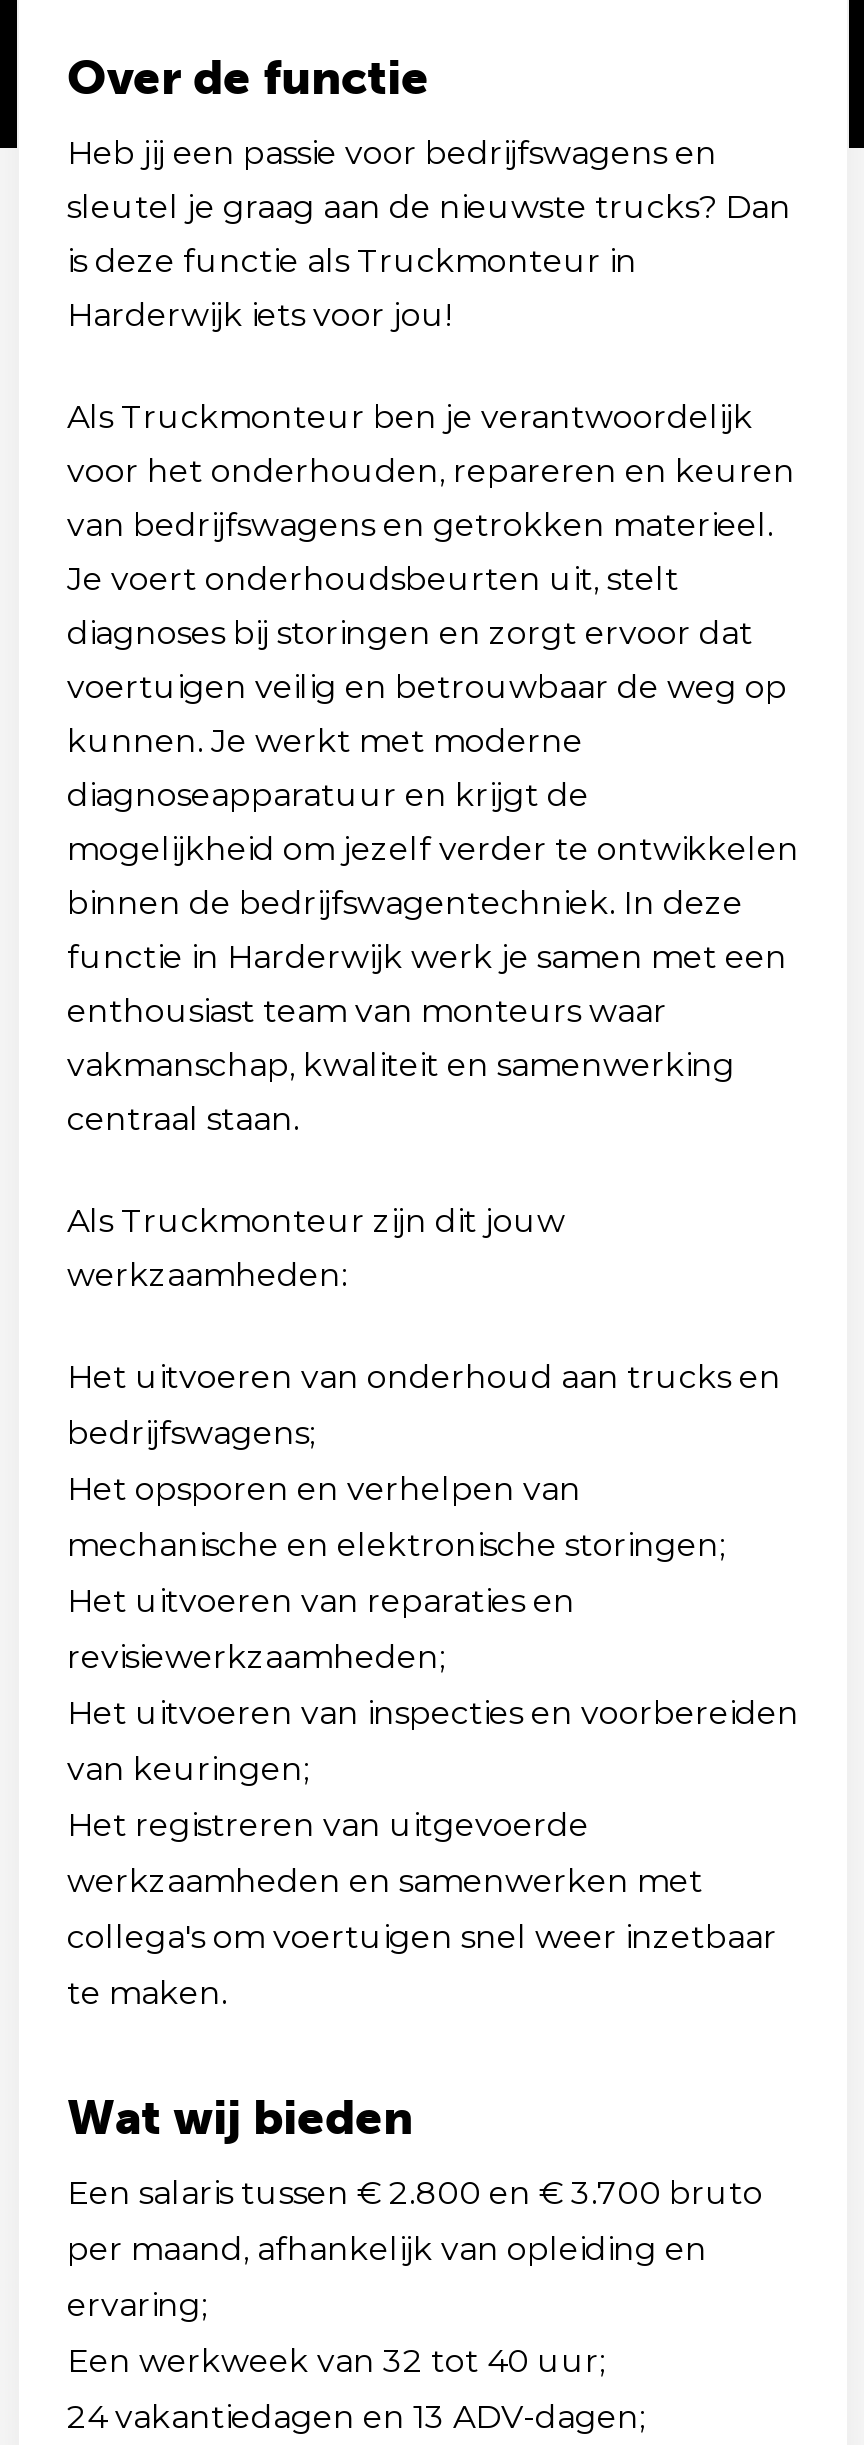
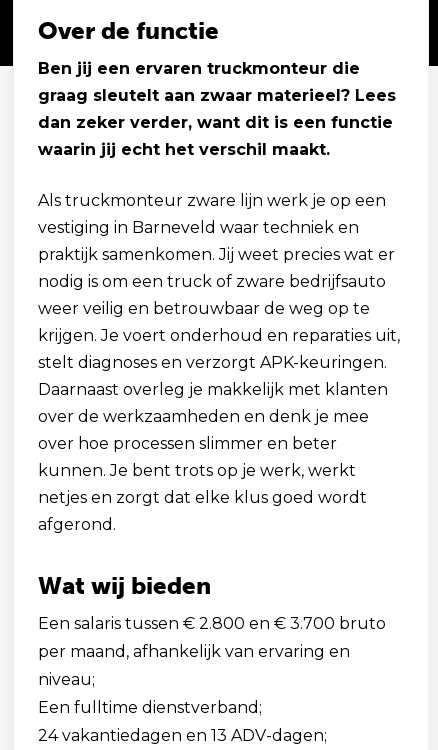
[67,134,799,2012] Heb jij een passie voor bedrijfswagens en | sleutel je graag aan de nieuwste trucks? Dan | is deze functie als Truckmonteur in | Harderwijk iets voor jou! | Als Truckmonteur ben je verantwoordelijk | voor het onderhouden, repareren en keuren | van bedrijfswagens en getrokken materieel. | Je voert onderhoudsbeurten uit, stelt | diagnoses bij storingen en zorgt ervoor dat | voertuigen veilig en betrouwbaar de weg op | kunnen. Je werkt met moderne | diagnoseapparatuur en krijgt de | mogelijkheid om jezelf verder te ontwikkelen | binnen de bedrijfswagentechniek. In deze | functie in Harderwijk werk je samen met een | enthousiast team van monteurs waar | vakmanschap, kwaliteit en samenwerking | centraal staan. | Als Truckmonteur zijn dit jouw | werkzaamheden: | Het uitvoeren van onderhoud aan trucks en | bedrijfswagens; | Het opsporen en verhelpen van | mechanische en elektronische storingen; | Het uitvoeren van reparaties en | revisiewerkzaamheden; | Het uitvoeren van inspecties en voorbereiden | van keuringen; | Het registreren van uitgevoerde | werkzaamheden en samenwerken met | collega's om voertuigen snel weer inzetbaar | te maken. -> [38,59,400,534] Ben jij een ervaren truckmonteur die | graag sleutelt aan zwaar materieel? Lees | dan zeker verder, want dit is een functie | waarin jij echt het verschil maakt. | Als truckmonteur zware lijn werk je op een | vestiging in Barneveld waar techniek en | praktijk samenkomen. Jij weet precies wat er | nodig is om een truck of zware bedrijfsauto | weer veilig en betrouwbaar de weg op te | krijgen. Je voert onderhoud en reparaties uit, | stelt diagnoses en verzorgt APK-keuringen. | Daarnaast overleg je makkelijk met klanten | over de werkzaamheden en denk je mee | over hoe processen slimmer en beter | kunnen. Je bent trots op je werk, werkt | netjes en zorgt dat elke klus goed wordt | afgerond.
[67,2230,707,2268] per maand, afhankelijk van opleiding en -> [38,642,350,661] per maand, afhankelijk van ervaring en
[67,2286,207,2324] ervaring; -> [38,670,95,689] niveau;
[67,2342,605,2380] Een werkweek van 32 tot 40 uur; -> [38,698,262,717] Een fulltime dienstverband;

